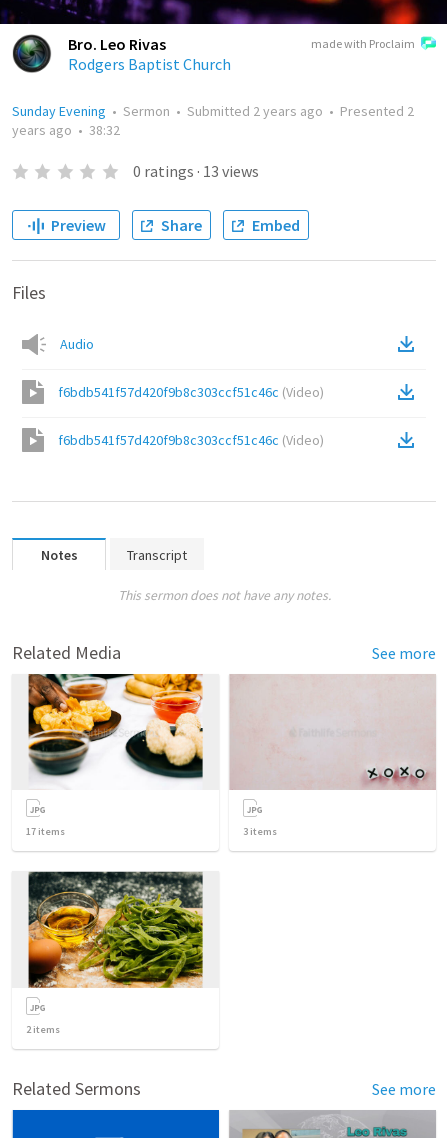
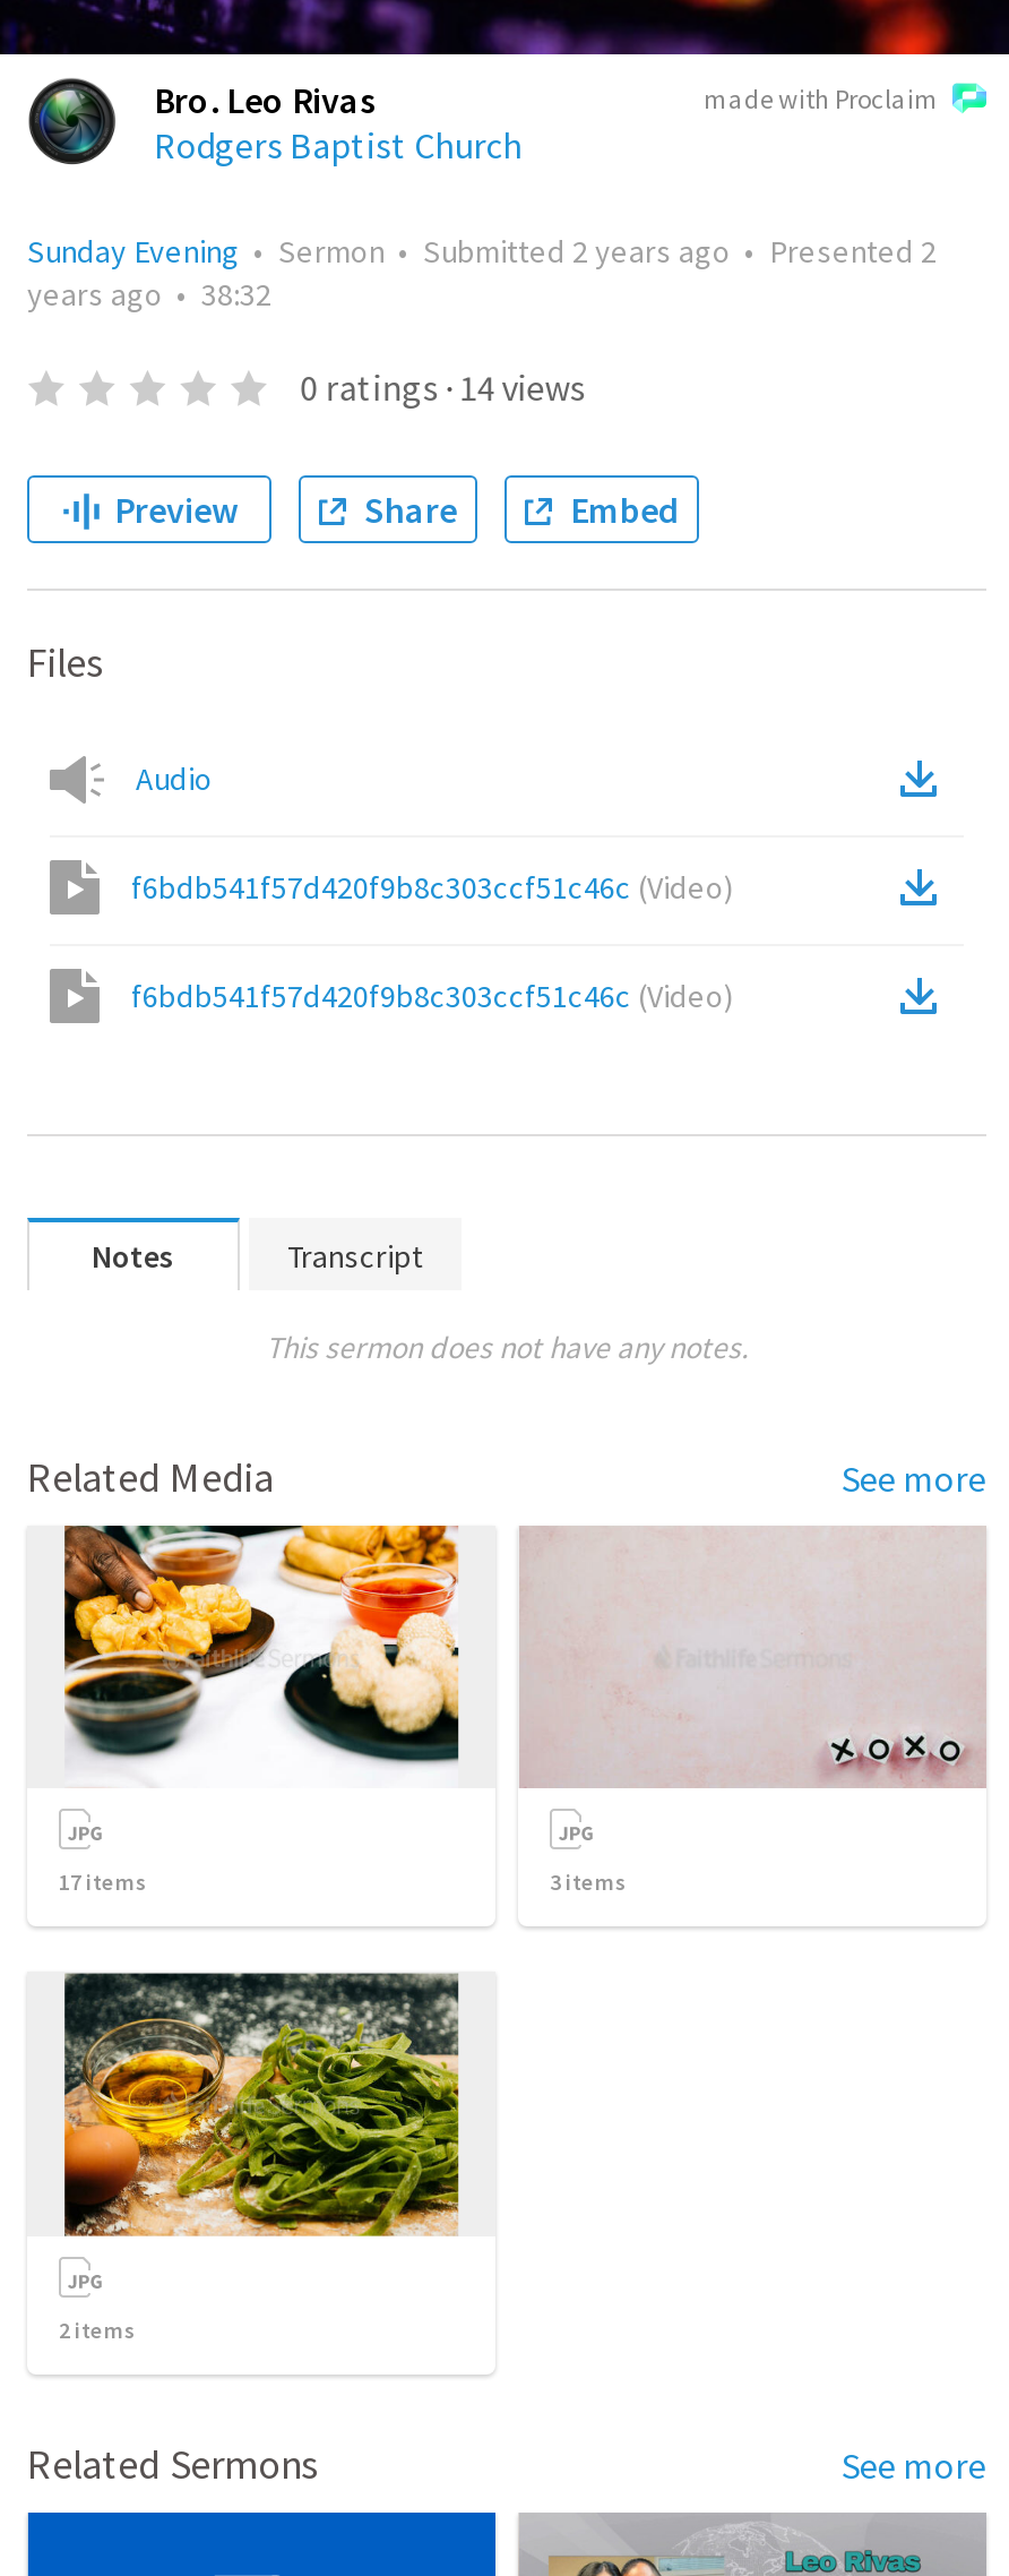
[133,161,259,181] 0 ratings · 13 views -> [300,364,585,410] 0 ratings · 14 views

